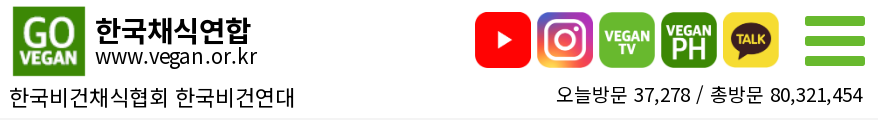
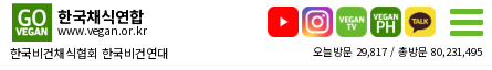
[556,80,862,108] 오늘방문 37,278 / 총방문 80,321,454 -> [312,44,481,59] 오늘방문 29,817 / 총방문 80,231,495

